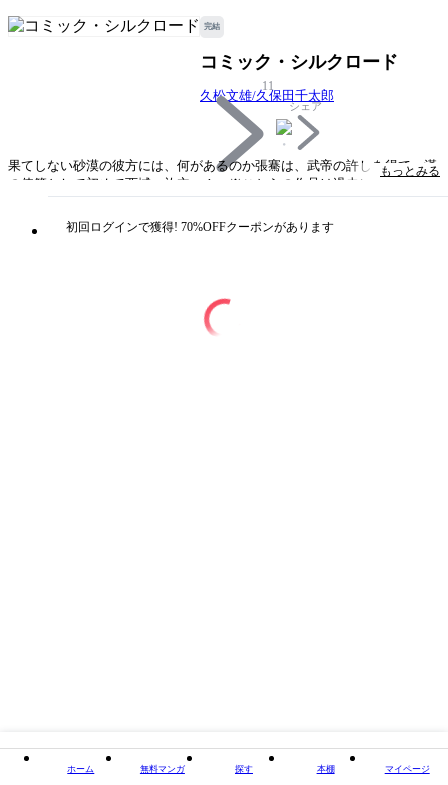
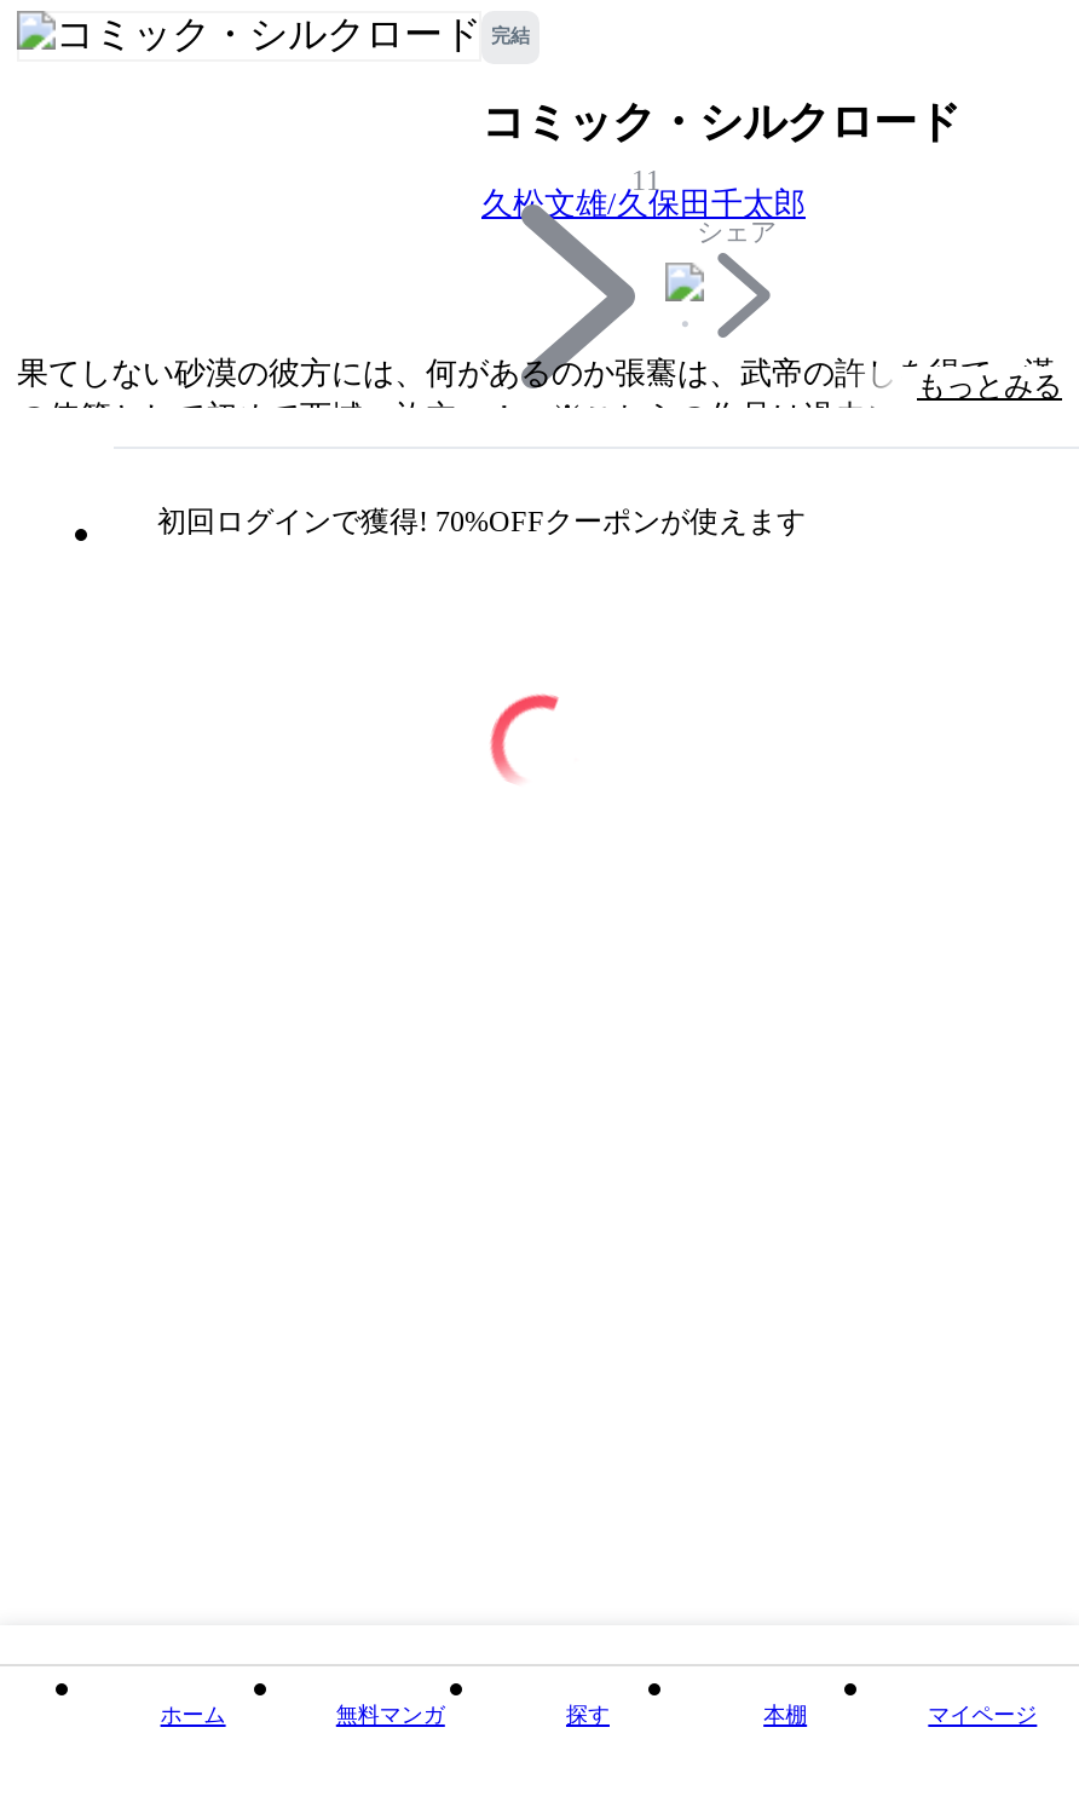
[66,220,334,234] 初回ログインで獲得! 70%OFFクーポンがあります -> [157,504,806,538] 初回ログインで獲得! 70%OFFクーポンが使えます

